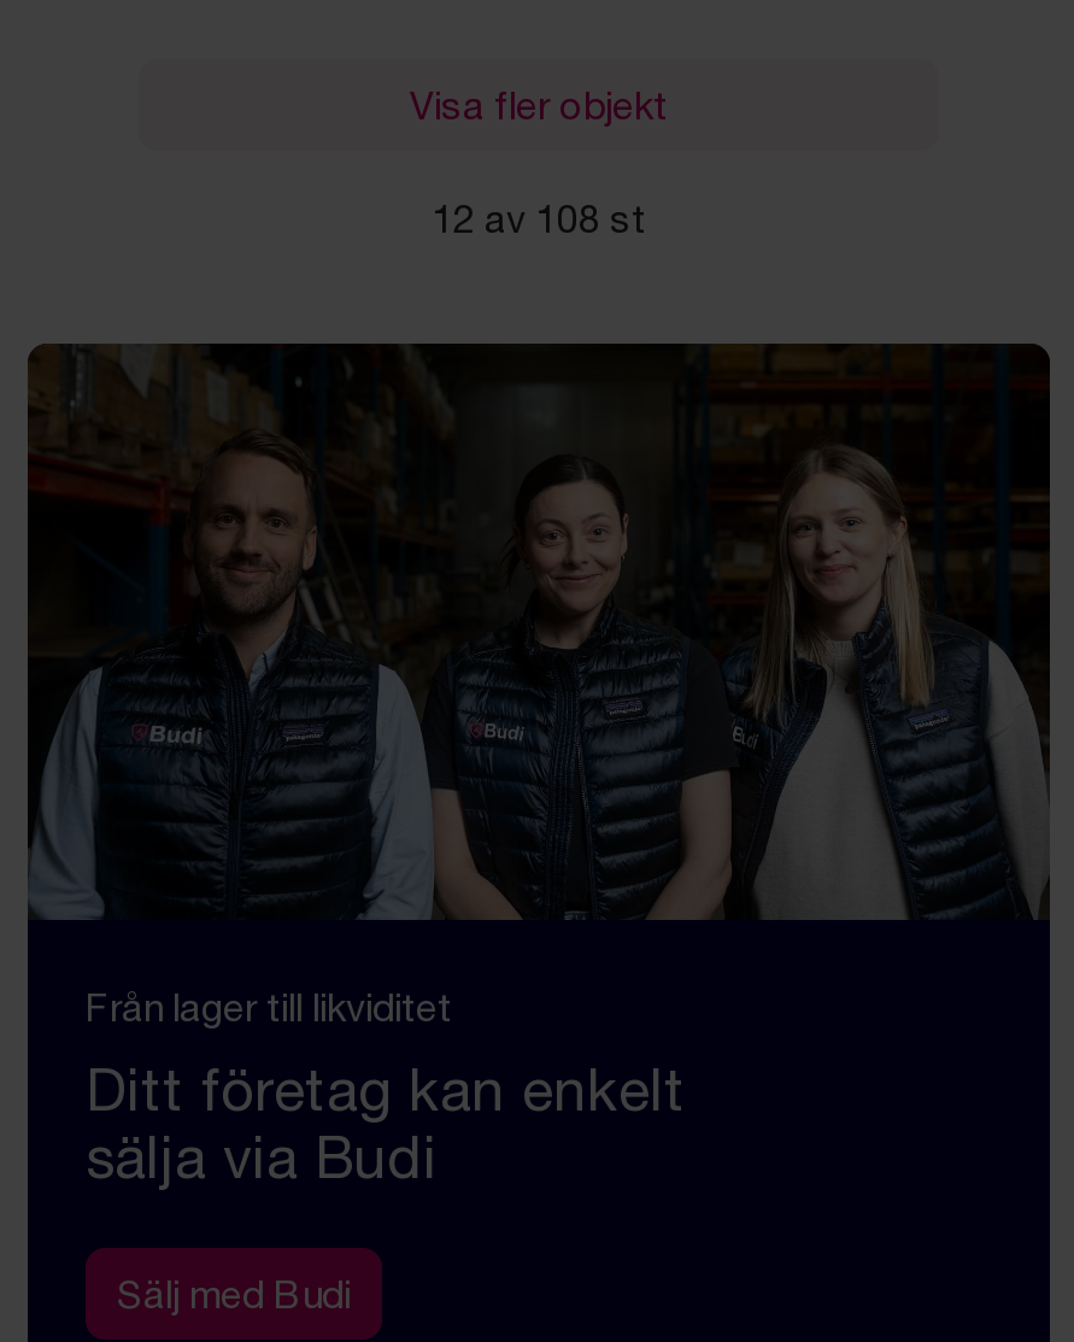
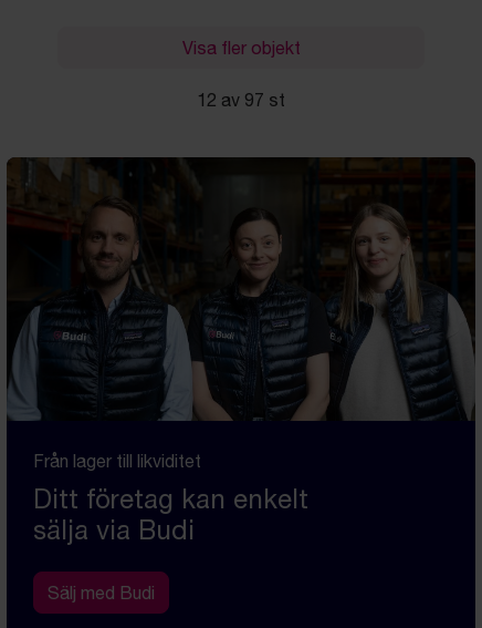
[432,197,646,241] 12 av 108 st -> [197,90,285,110] 12 av 97 st

